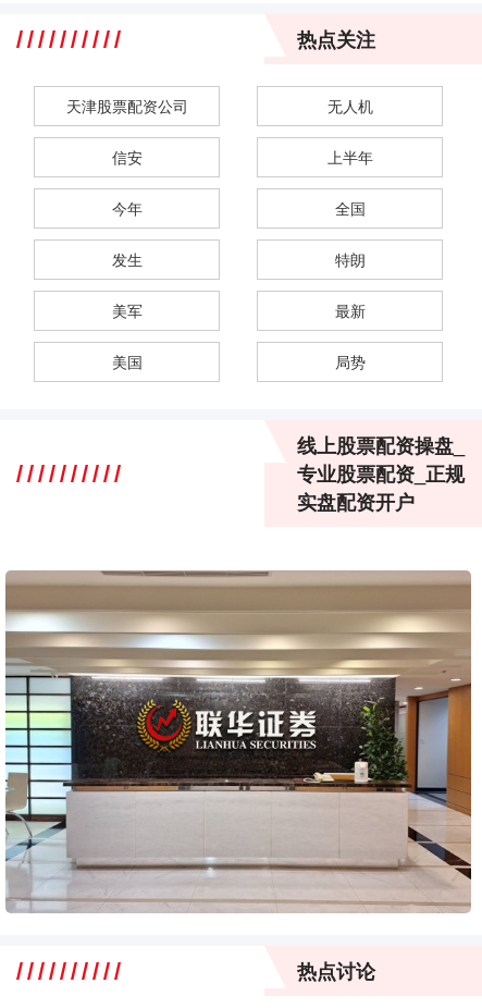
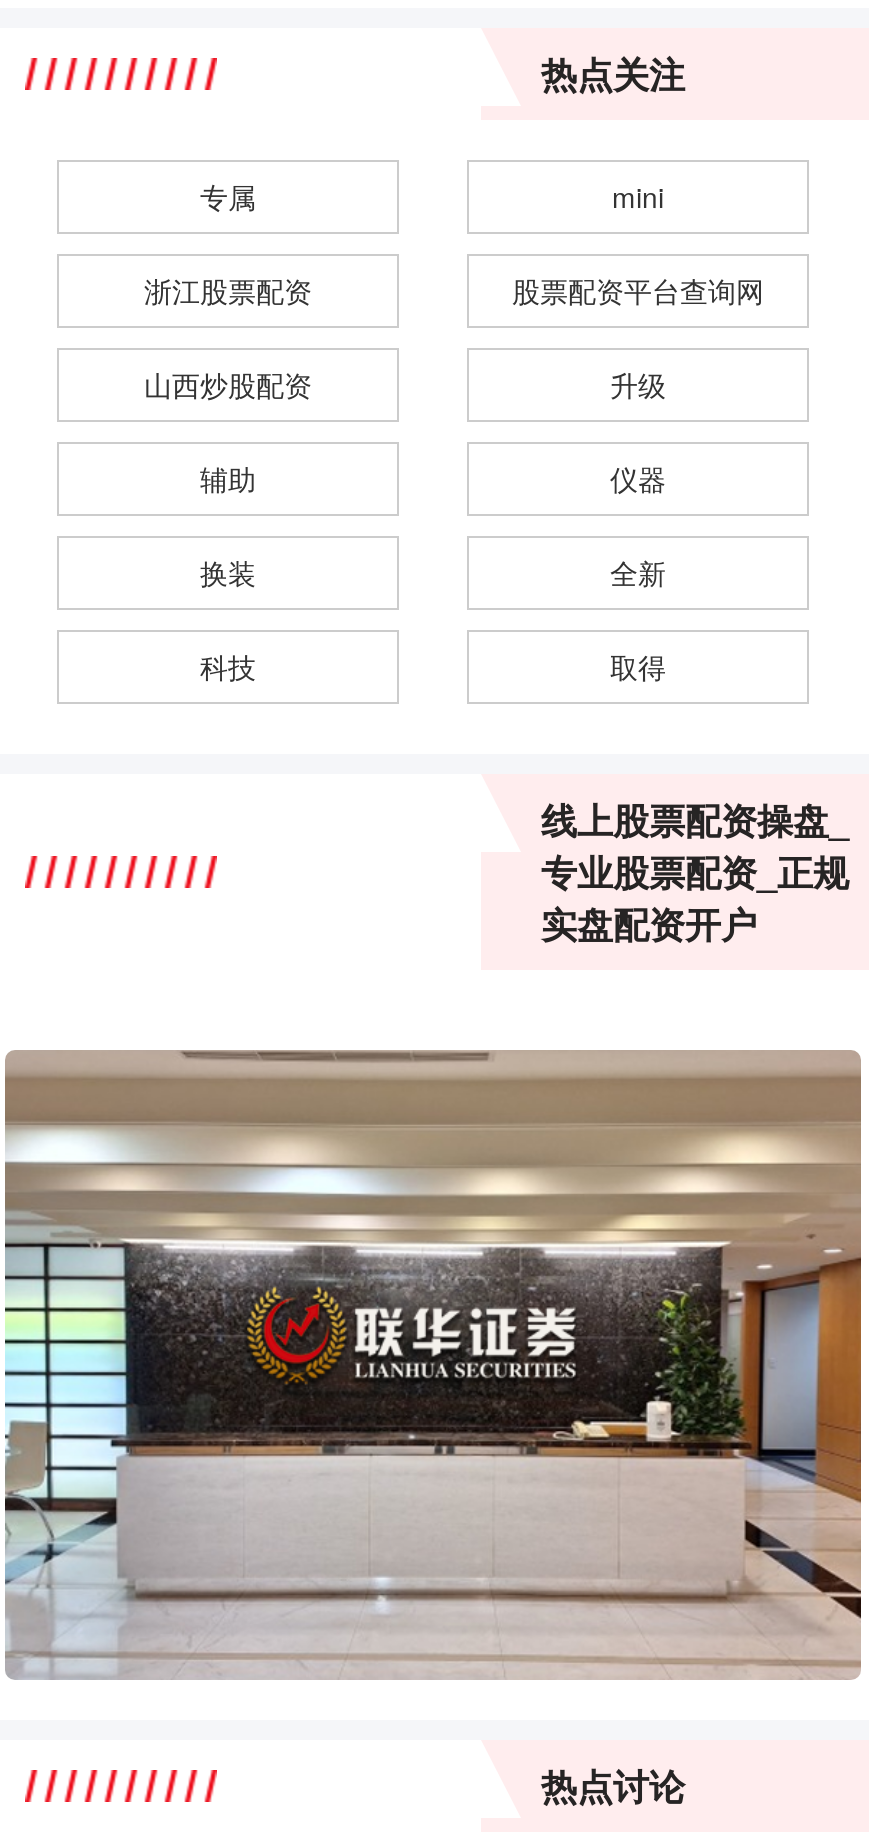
[66,94,373,116] 天津股票配资公司 | 无人机 -> [200,175,664,215] 专属 | mini
[112,146,373,167] 信安 | 上半年 -> [144,269,764,309] 浙江股票配资 | 股票配资平台查询网
[112,197,365,218] 今年 | 全国 -> [144,363,666,403] 山西炒股配资 | 升级
[112,248,365,270] 发生 | 特朗 -> [200,457,666,497] 辅助 | 仪器
[112,299,365,321] 美军 | 最新 -> [200,551,666,591] 换装 | 全新
[112,350,365,372] 美国 | 局势 -> [200,645,666,685] 科技 | 取得

